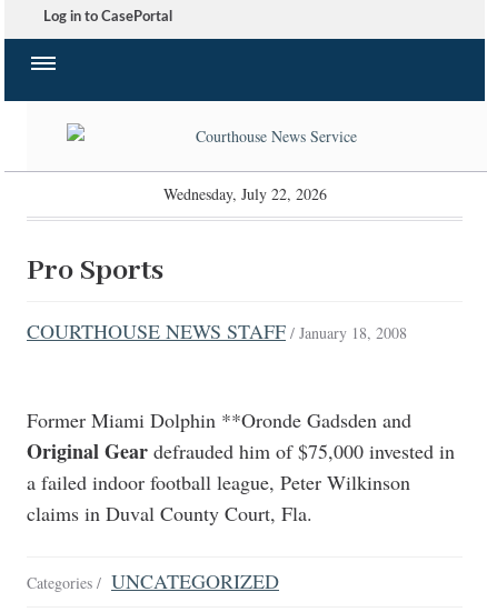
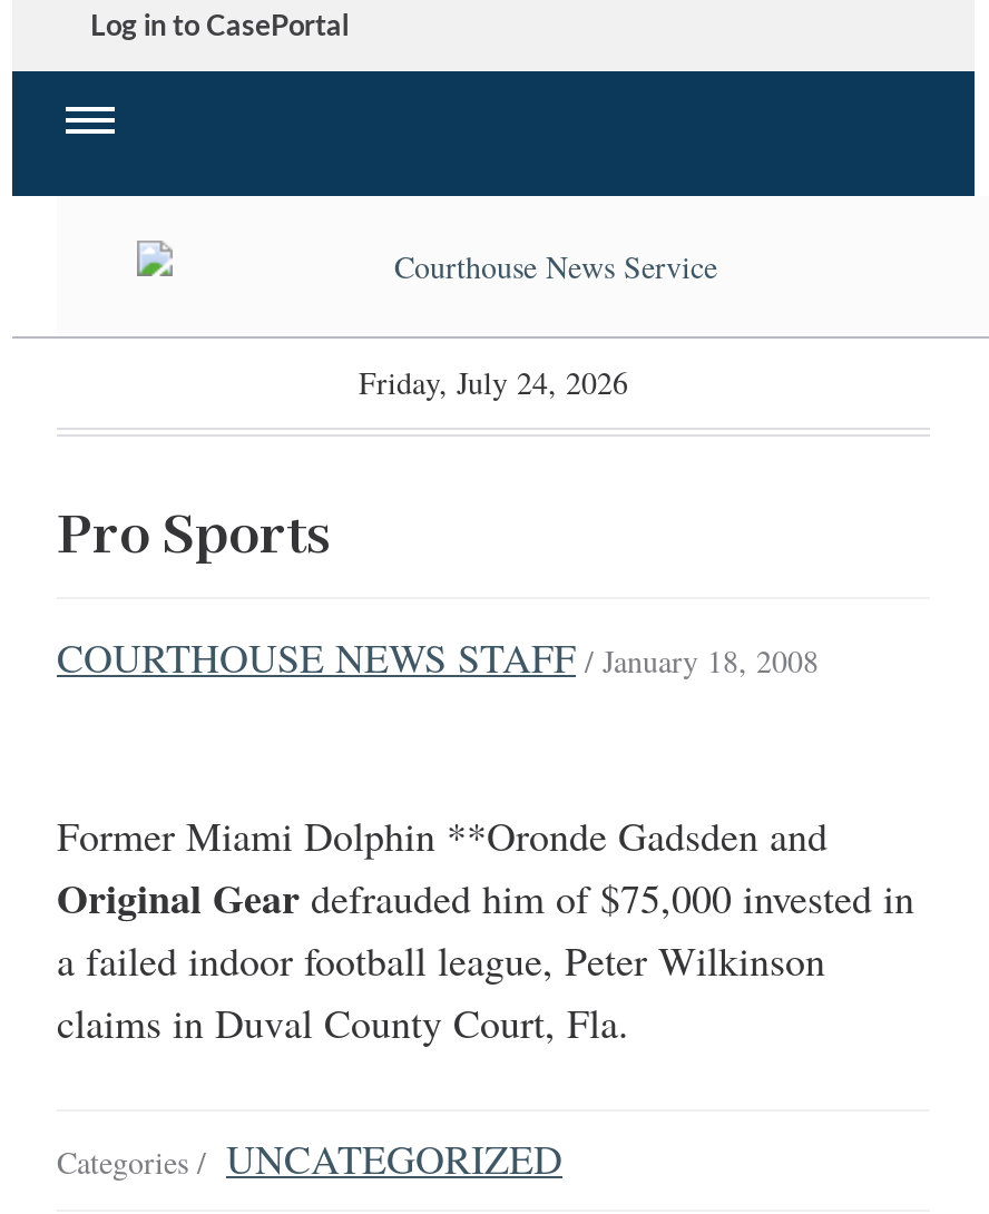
[163,183,326,204] Wednesday, July 22, 2026 -> [359,361,628,403] Friday, July 24, 2026

